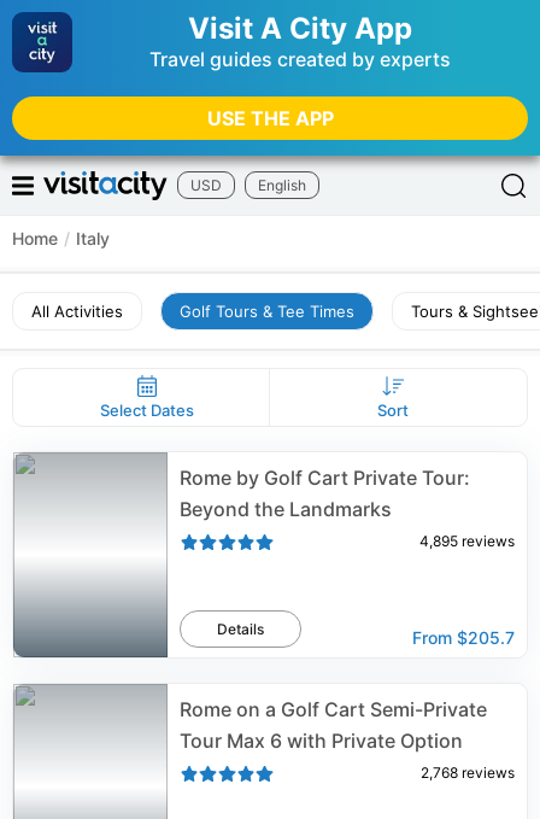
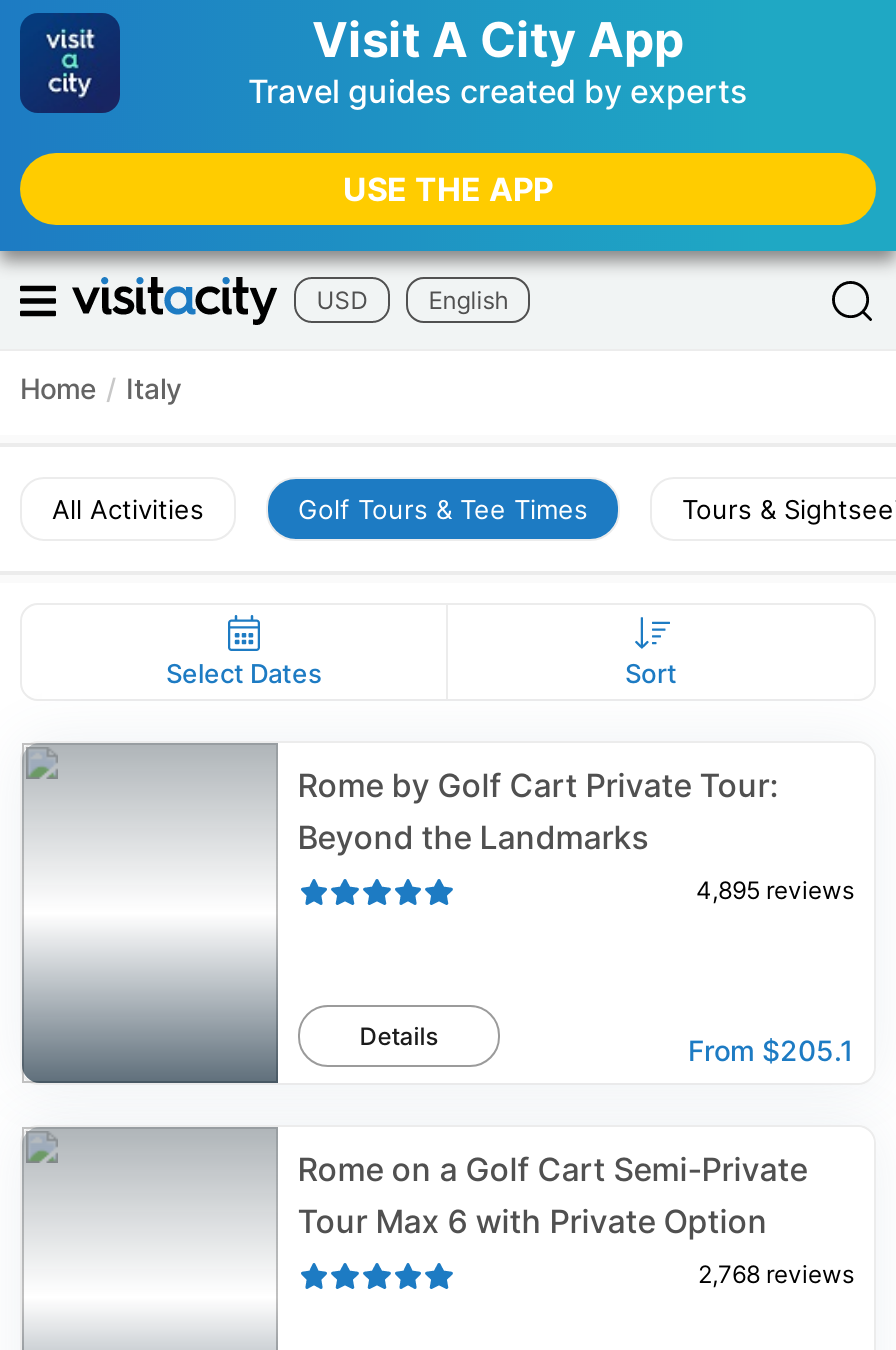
[412,627,515,648] From $205.7 -> [688,1033,854,1067] From $205.1

